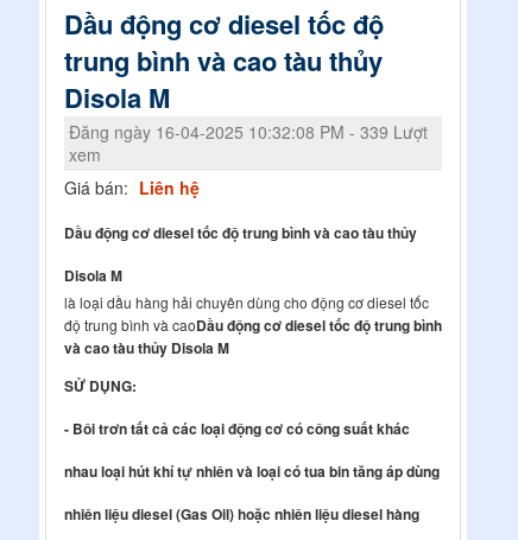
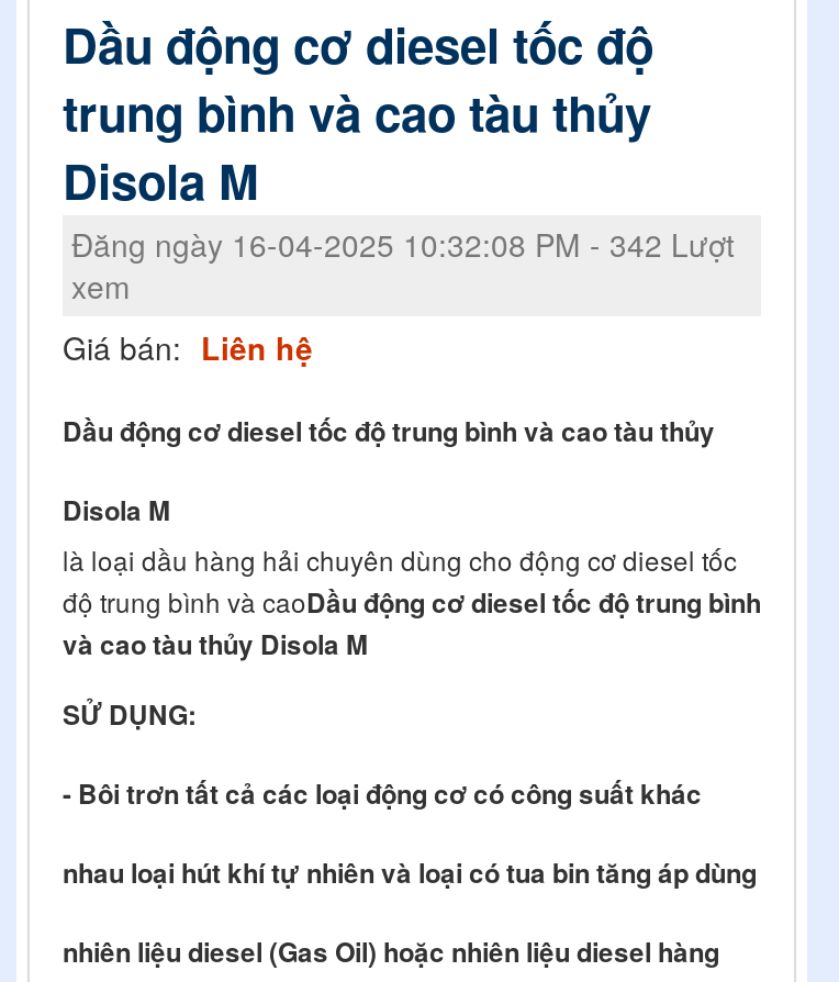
[69,120,428,143] Đăng ngày 16-04-2025 10:32:08 PM - 339 Lượt -> [71,221,735,265] Đăng ngày 16-04-2025 10:32:08 PM - 342 Lượt

